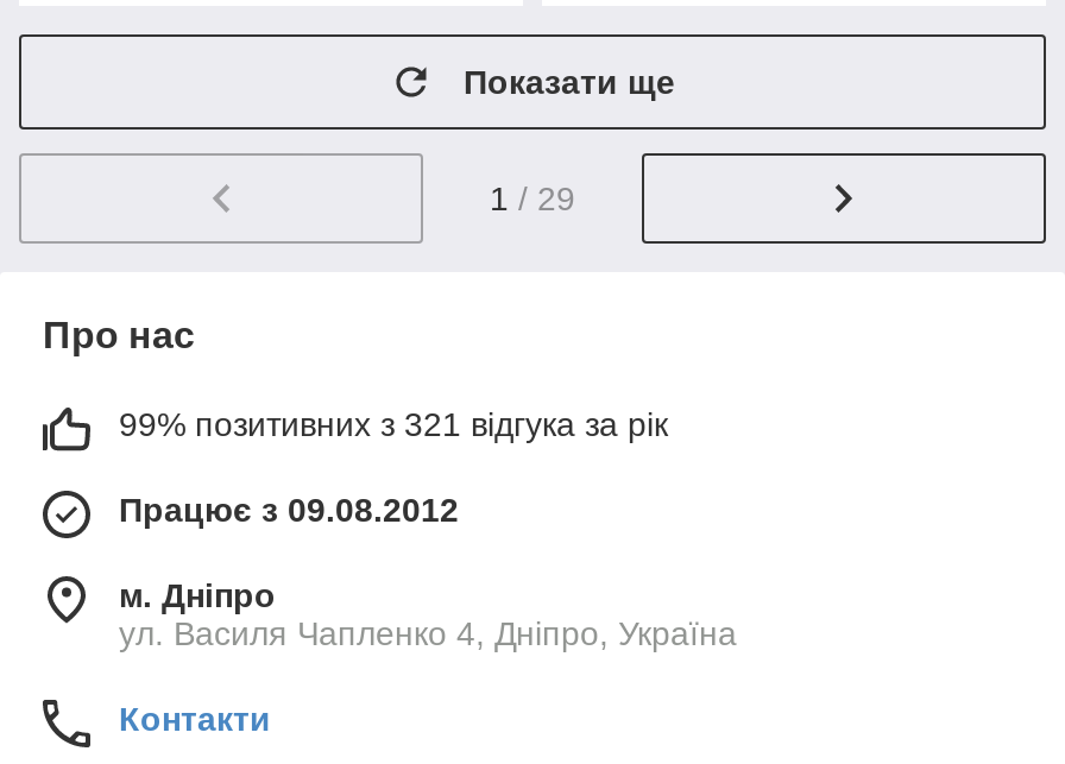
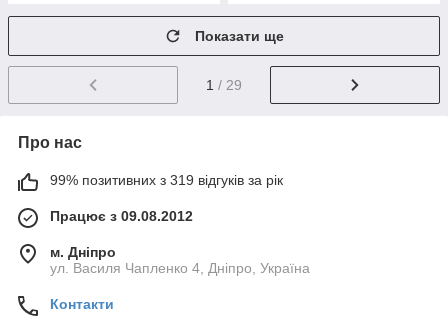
[119,405,668,443] 99% позитивних з 321 відгука за рік -> [50,172,283,188] 99% позитивних з 319 відгуків за рік

